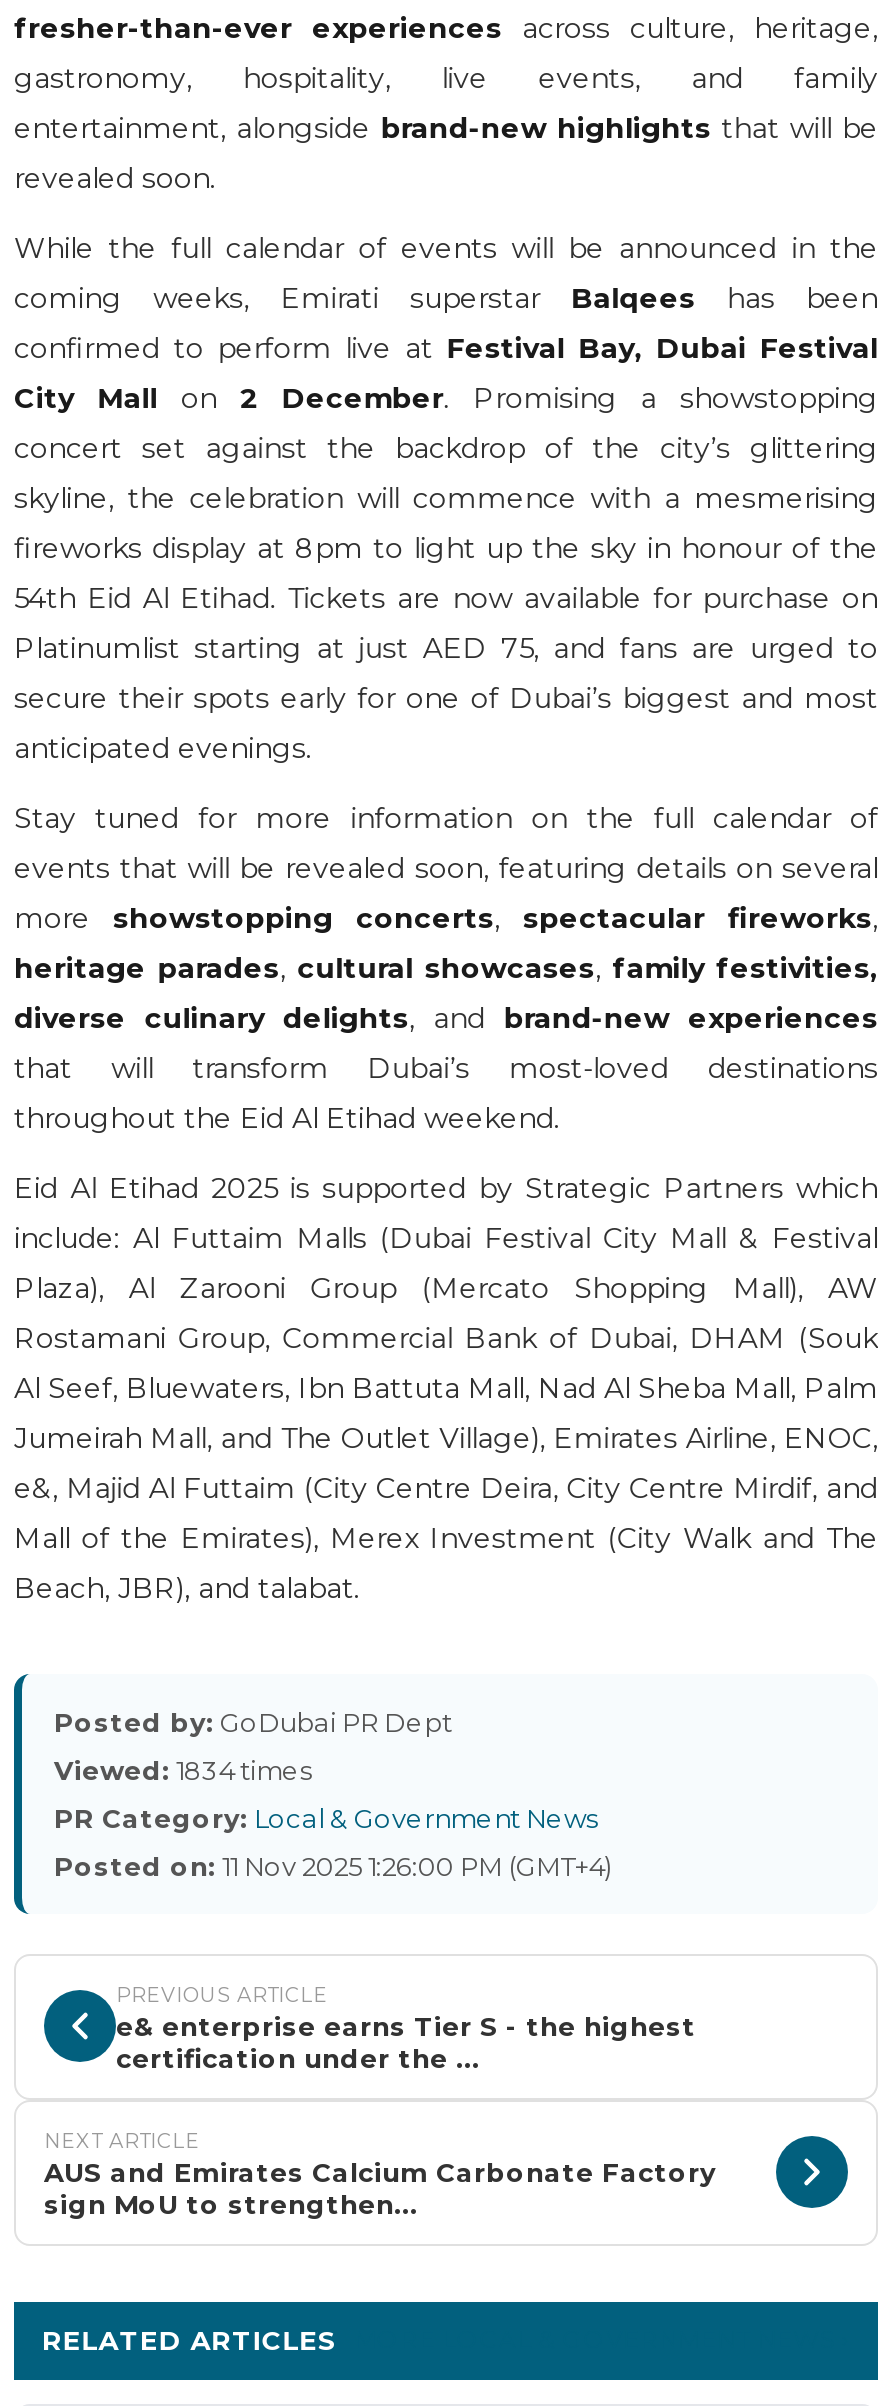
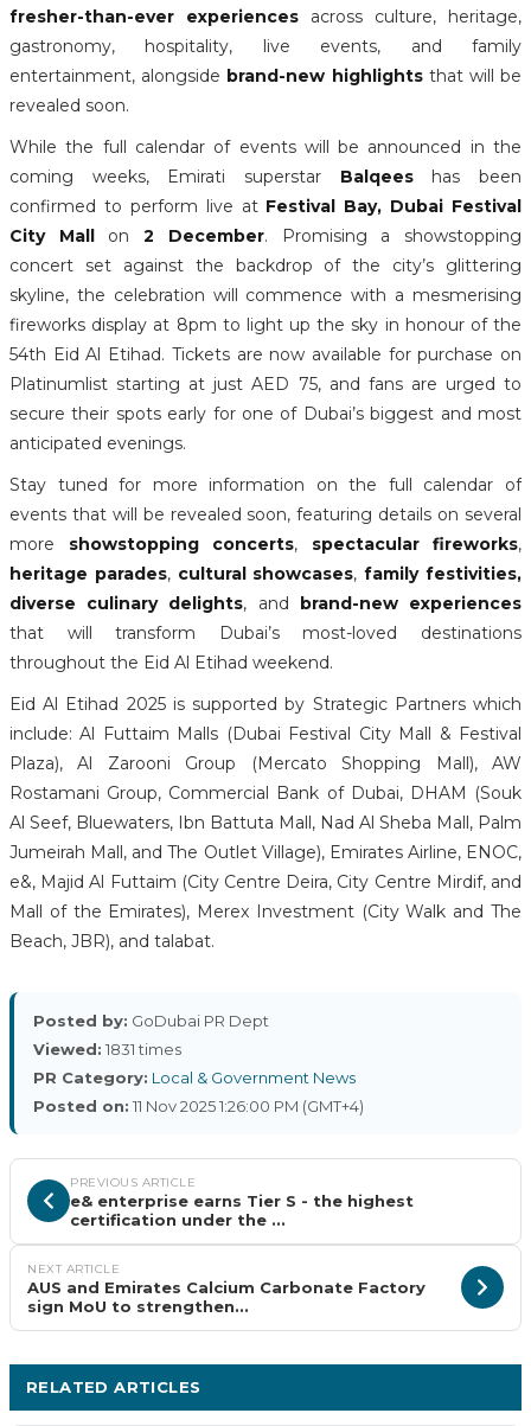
[54,1753,312,1785] Viewed: 1834 times -> [33,1039,181,1058] Viewed: 1831 times

